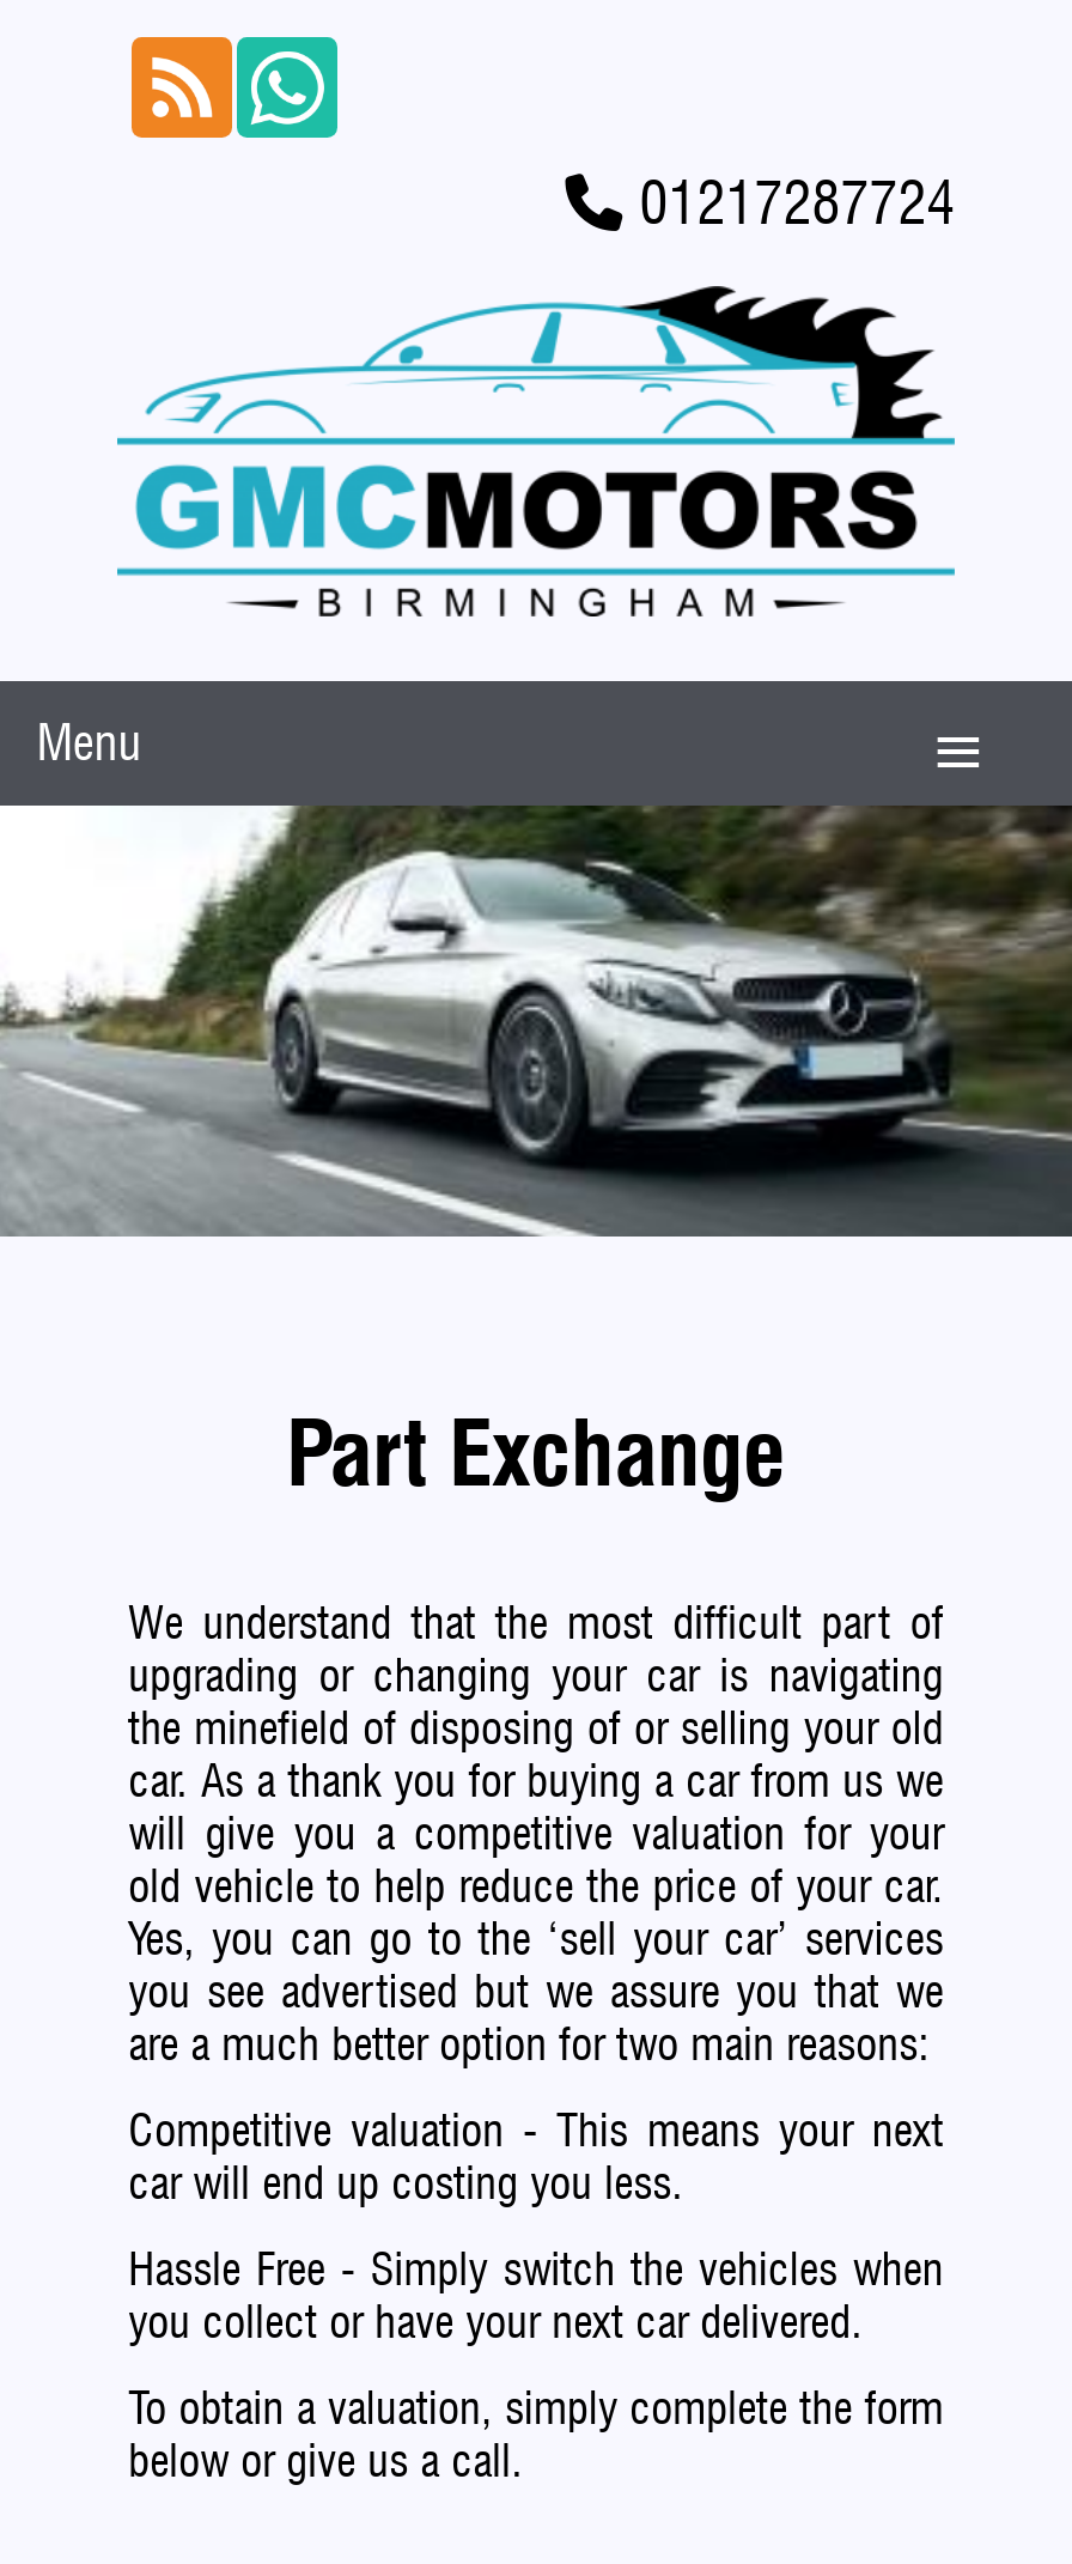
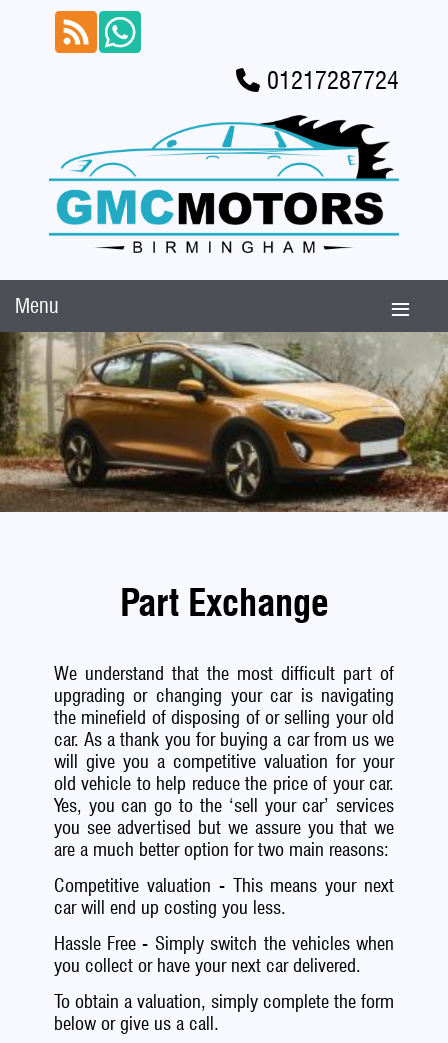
[7,803,1065,1239] [image] -> [3,331,445,513] [image]

